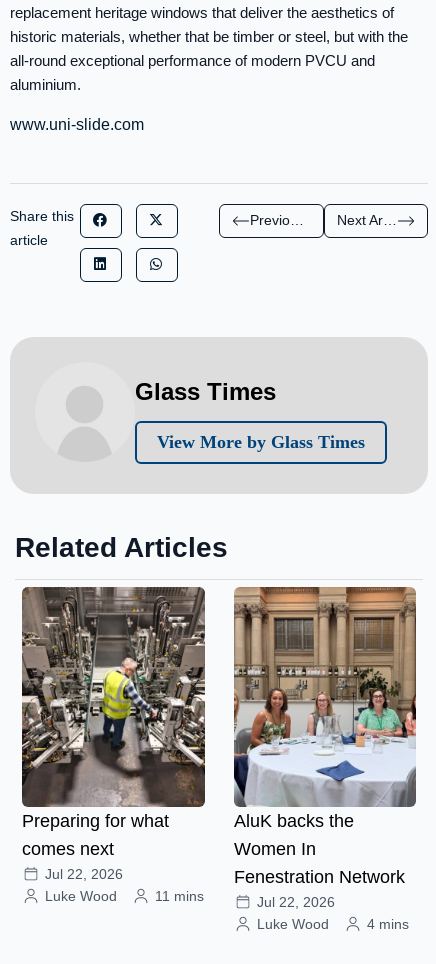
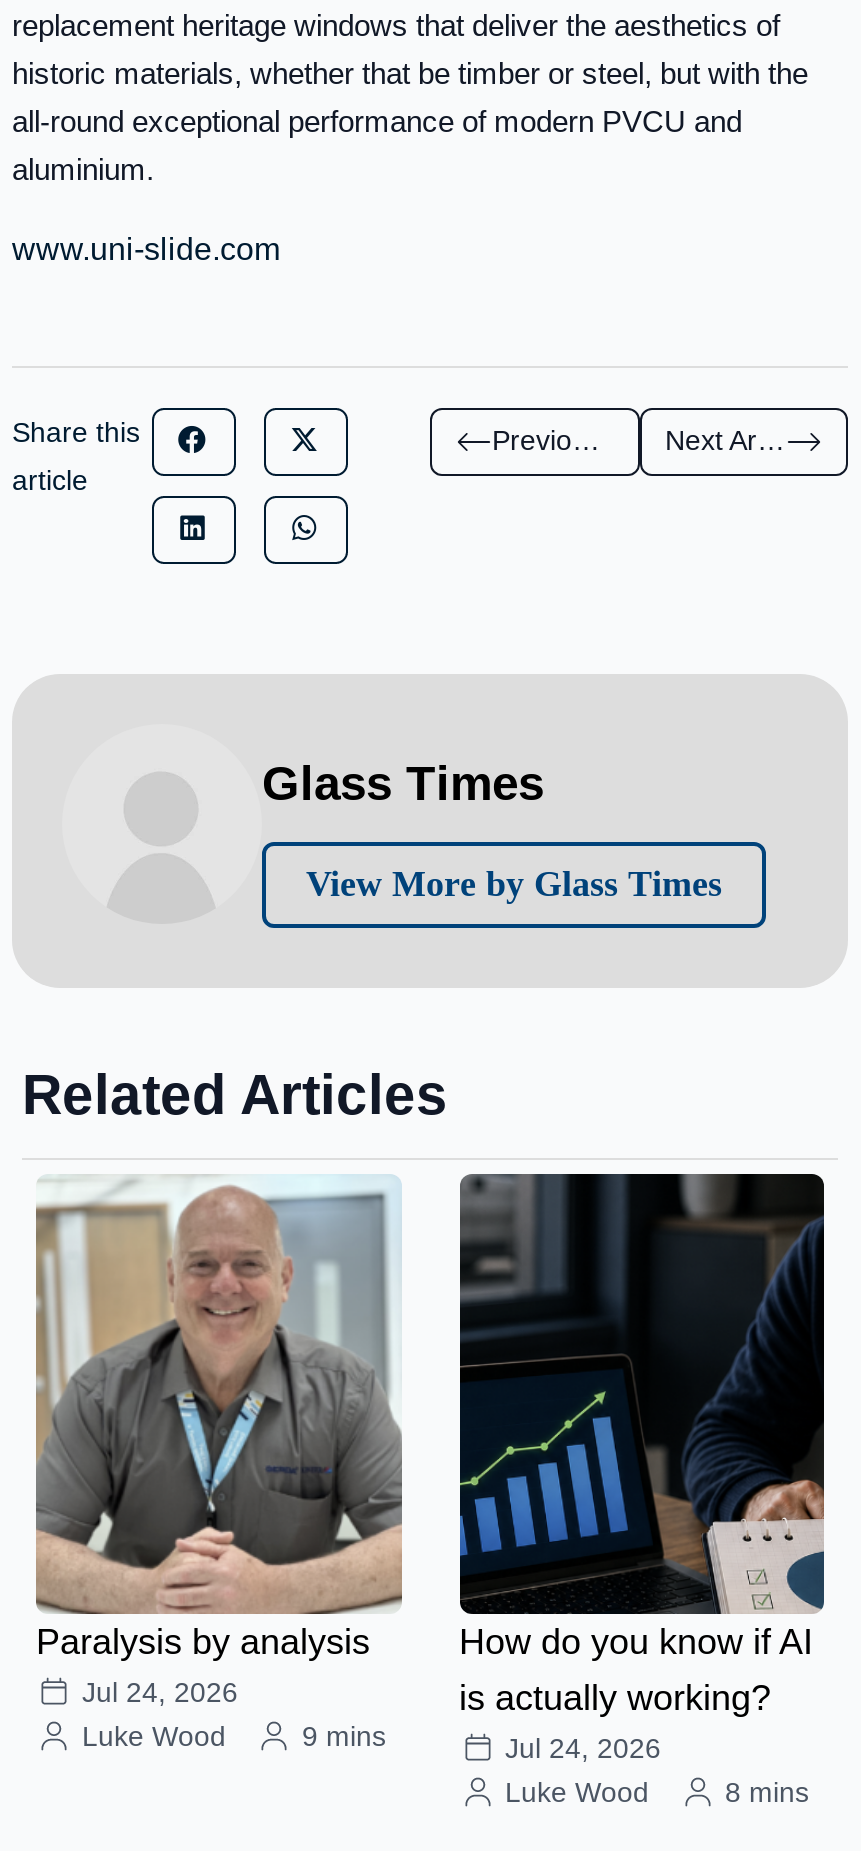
[21,586,206,882] [image] | Preparing for what | comes next | Jul 22, 2026 -> [36,1174,402,1707] [image] | Paralysis by analysis | Jul 24, 2026
[233,586,417,910] [image] | AluK backs the | Women In | Fenestration Network | Jul 22, 2026 -> [458,1172,826,1763] [image] | How do you know if AI | is actually working? | Jul 24, 2026
[155,888,204,904] 11 mins -> [302,1719,386,1751] 9 mins
[366,916,408,932] 4 mins -> [725,1775,809,1807] 8 mins

